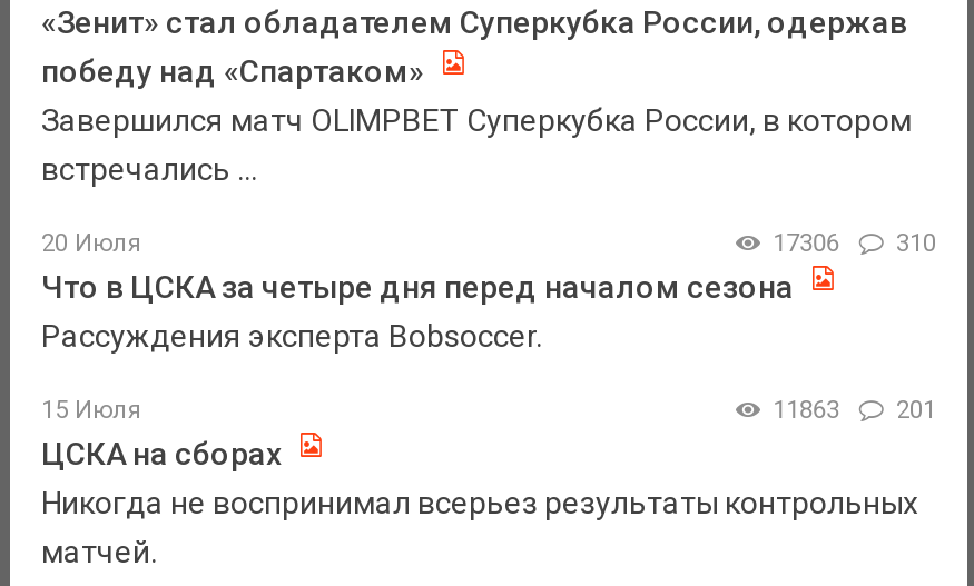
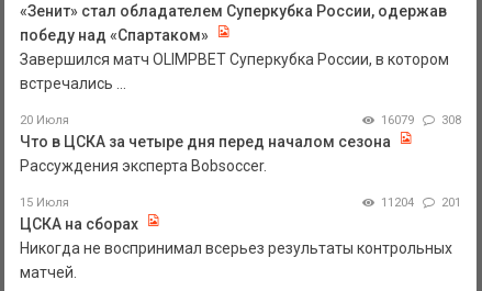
[773,230,846,259] 17306 -> [381,113,417,128] 16079
[896,230,936,259] 310 -> [441,113,461,128] 308
[773,397,936,425] 11863 201 -> [381,196,461,210] 11204 201

